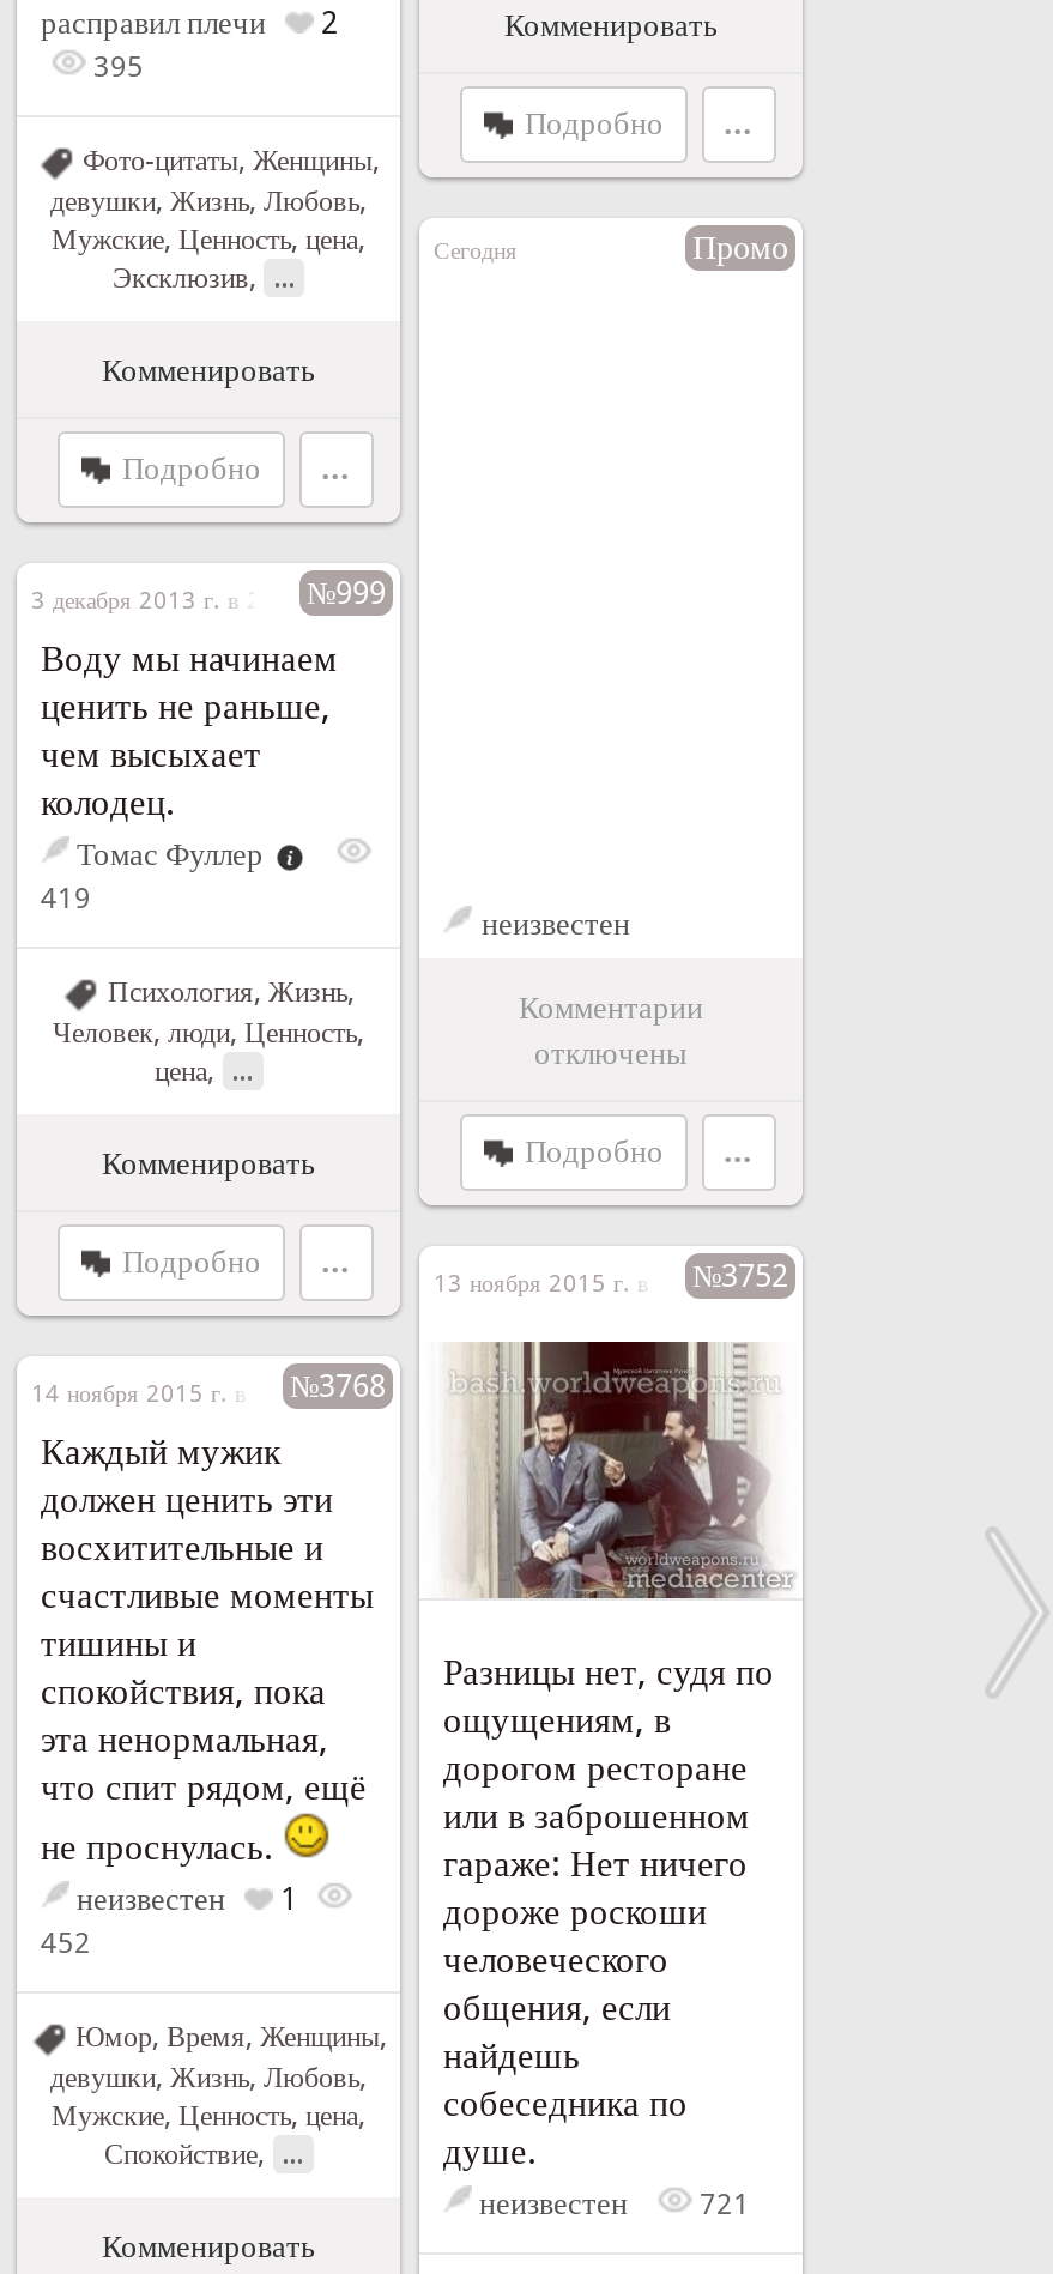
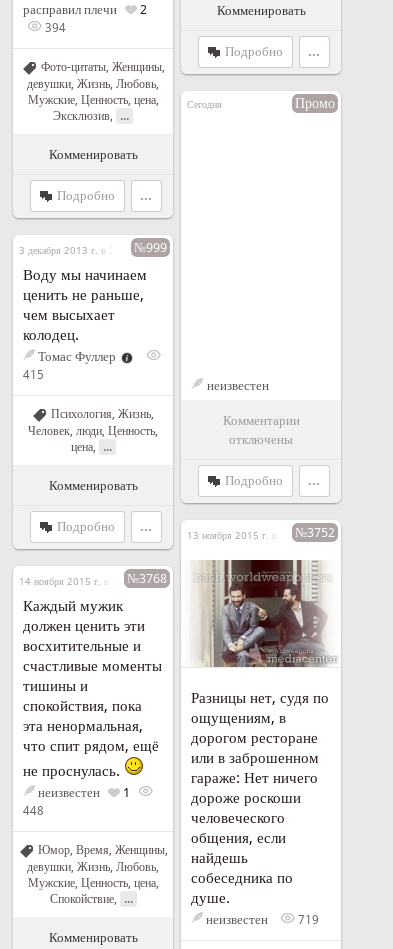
[86,50,144,84] 395 -> [42,21,66,35] 394
[41,882,91,915] 419 -> [23,368,44,382] 415
[41,1927,91,1960] 452 -> [23,804,44,818] 448
[472,2184,750,2220] неизвестен 721 -> [203,911,319,926] неизвестен 719

